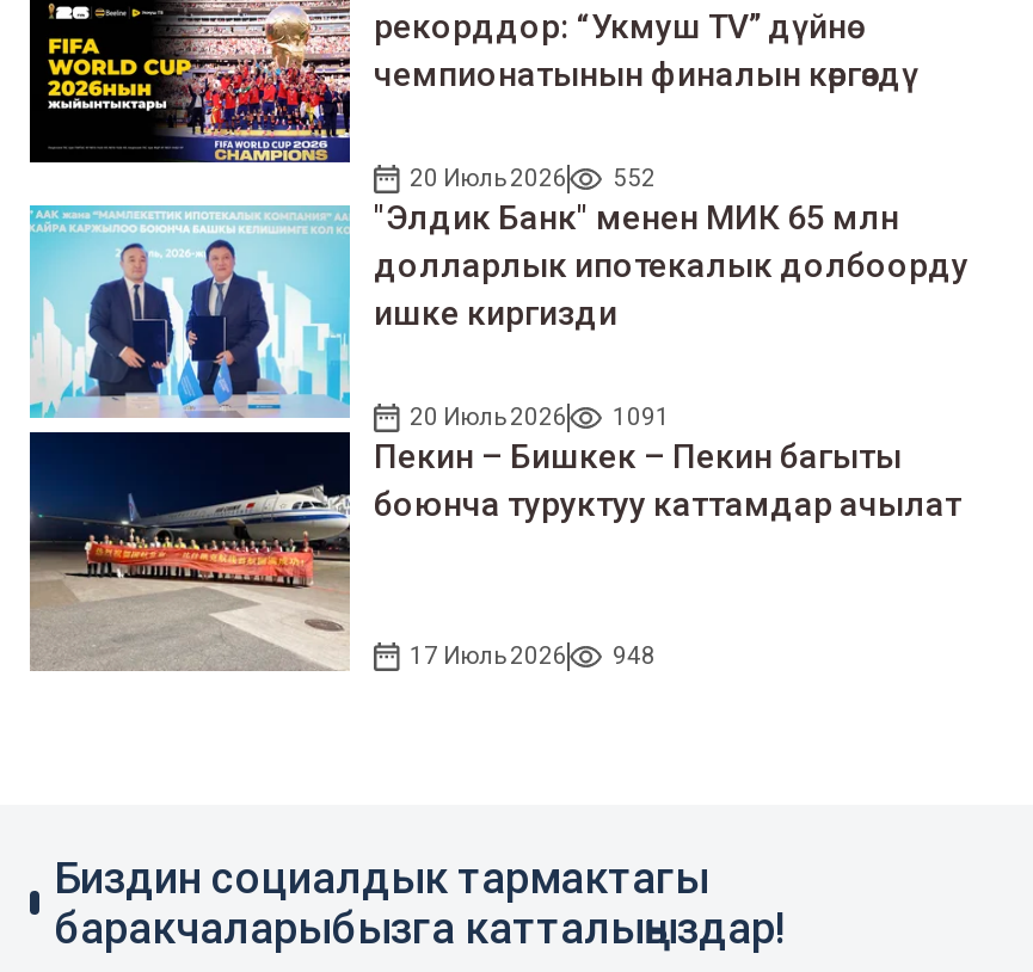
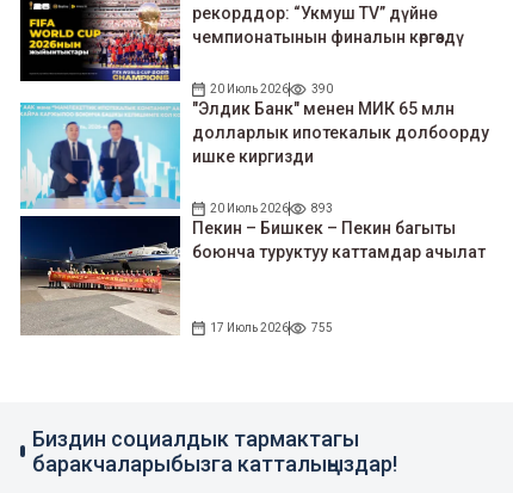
[410,164,656,190] 20 Июль 2026 552 -> [210,82,333,95] 20 Июль 2026 390
[410,403,670,429] 20 Июль 2026 1091 -> [210,201,333,215] 20 Июль 2026 893
[410,642,656,668] 17 Июль 2026 948 -> [210,321,333,334] 17 Июль 2026 755

